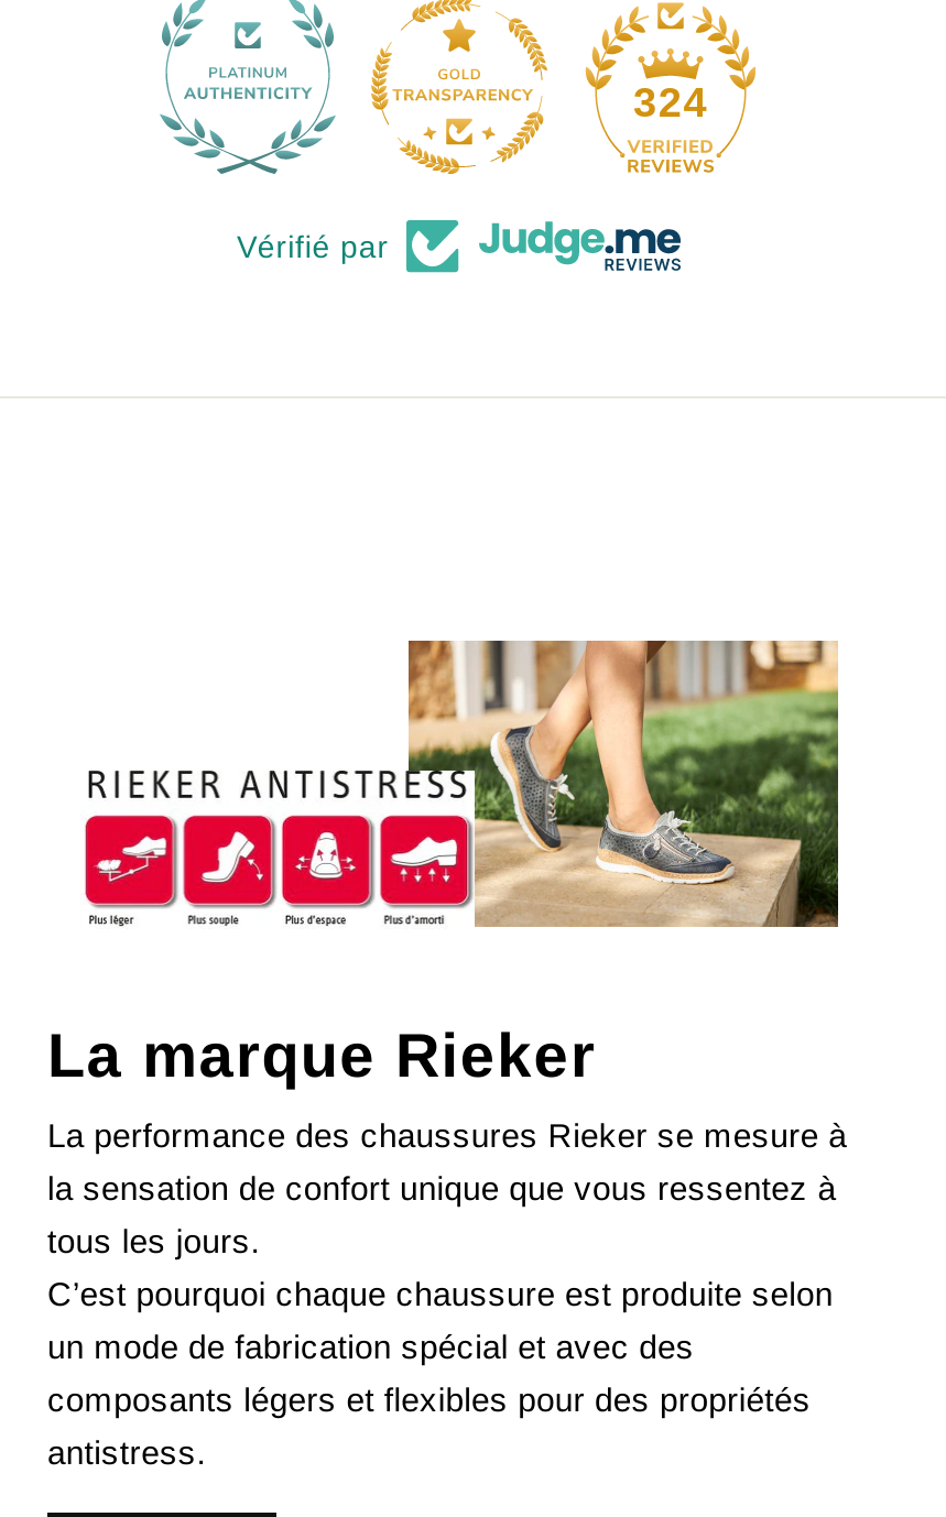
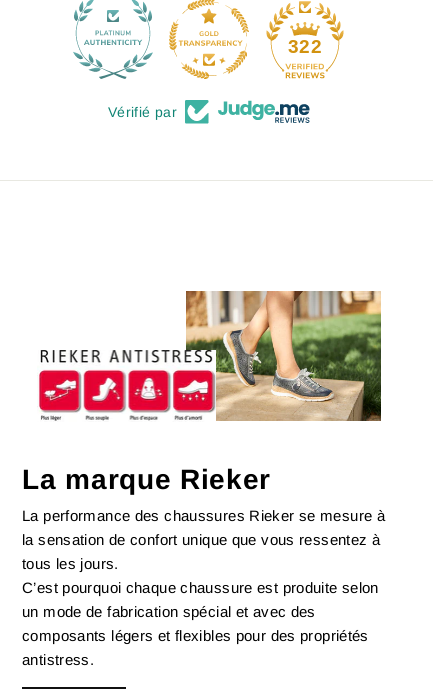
[633,79,708,125] 324 -> [288,36,322,57] 322

